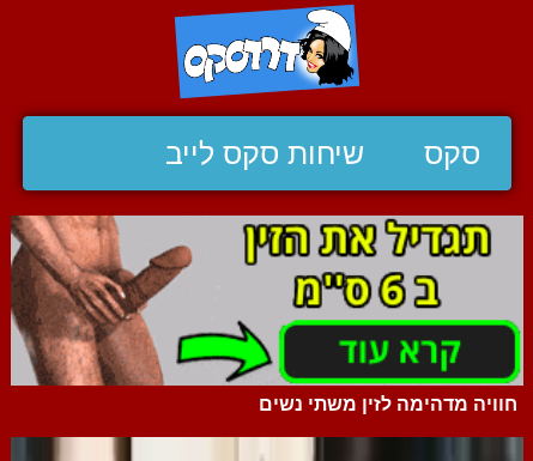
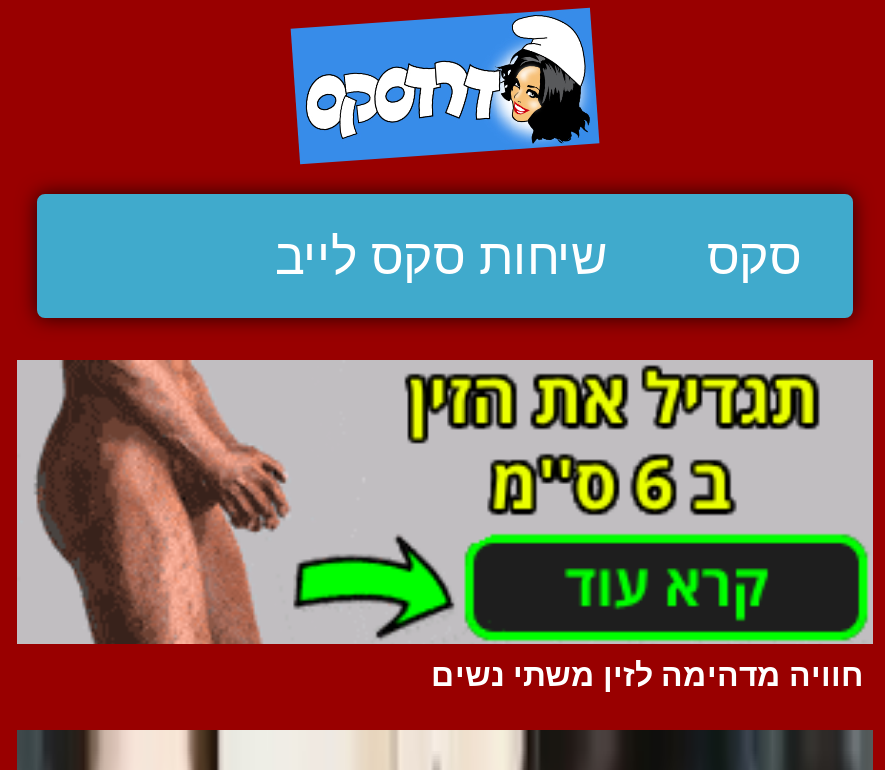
[11,214,193,387] [image] -> [15,358,319,646] [image]

